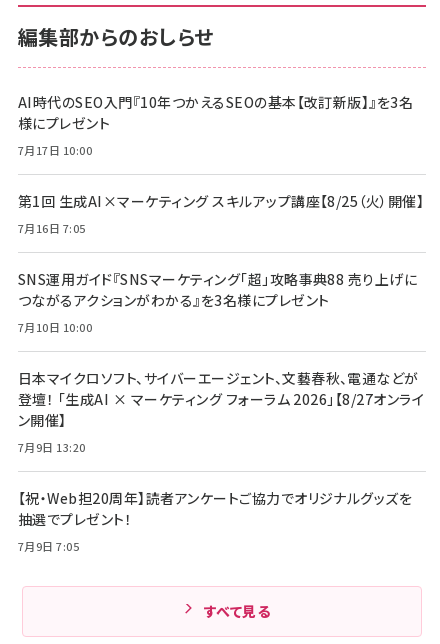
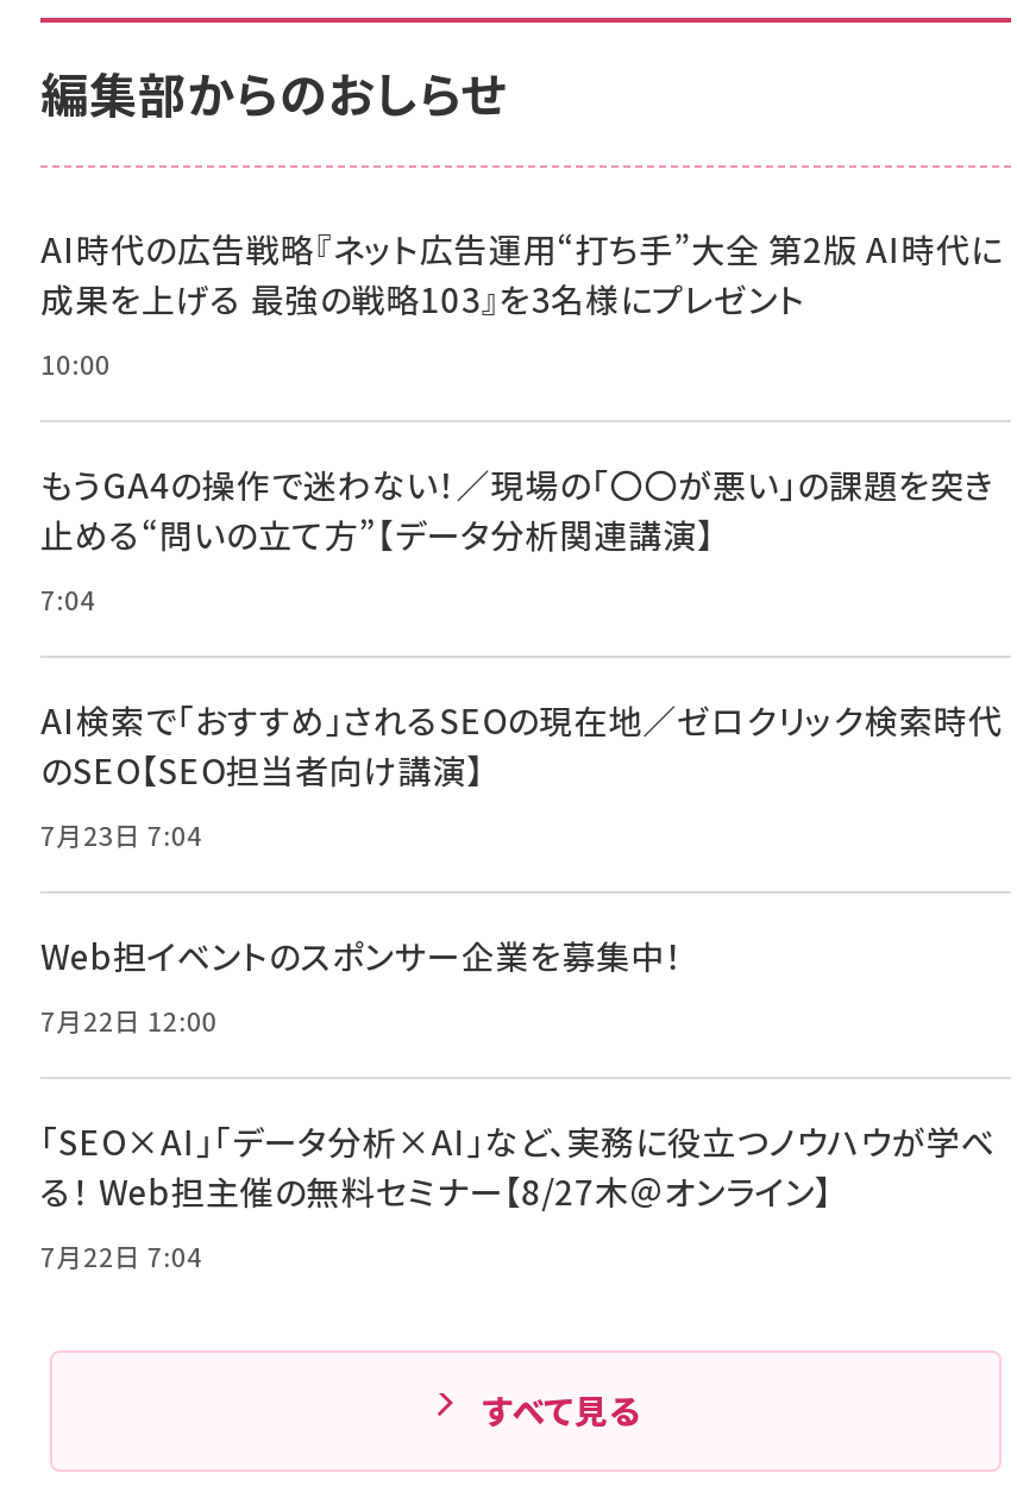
[18,91,413,157] AI時代のSEO入門『10年つかえるSEOの基本【改訂新版】』を3名 | 様にプレゼント | 7月17日 10:00 -> [40,224,1002,381] AI時代の広告戦略『ネット広告運用“打ち手”大全 第2版 AI時代に | 成果を上げる 最強の戦略103』を3名様にプレゼント | 10:00
[18,190,424,235] 第1回 生成AI×マーケティング スキルアップ講座【8/25（火）開催】 | 7月16日 7:05 -> [40,459,994,616] もうGA4の操作で迷わない！／現場の「〇〇が悪い」の課題を突き | 止める“問いの立て方”【データ分析関連講演】 | 7:04
[18,268,417,334] SNS運用ガイド『SNSマーケティング「超」攻略事典88 売り上げに | つながるアクションがわかる』を3名様にプレゼント | 7月10日 10:00 -> [40,695,1002,852] AI検索で「おすすめ」されるSEOの現在地／ゼロクリック検索時代 | のSEO【SEO担当者向け講演】 | 7月23日 7:04
[18,367,424,454] 日本マイクロソフト、サイバーエージェント、文藝春秋、電通などが | 登壇！ 「生成AI × マーケティング フォーラム 2026」【8/27オンライ | ン開催】 | 7月9日 13:20 -> [40,930,683,1038] Web担イベントのスポンサー企業を募集中！ | 7月22日 12:00
[18,487,412,553] 【祝・Web担20周年】読者アンケートご協力でオリジナルグッズを | 抽選でプレゼント！ | 7月9日 7:05 -> [40,1116,995,1273] 「SEO×AI」「データ分析×AI」など、実務に役立つノウハウが学べ | る！ Web担主催の無料セミナー【8/27木＠オンライン】 | 7月22日 7:04

